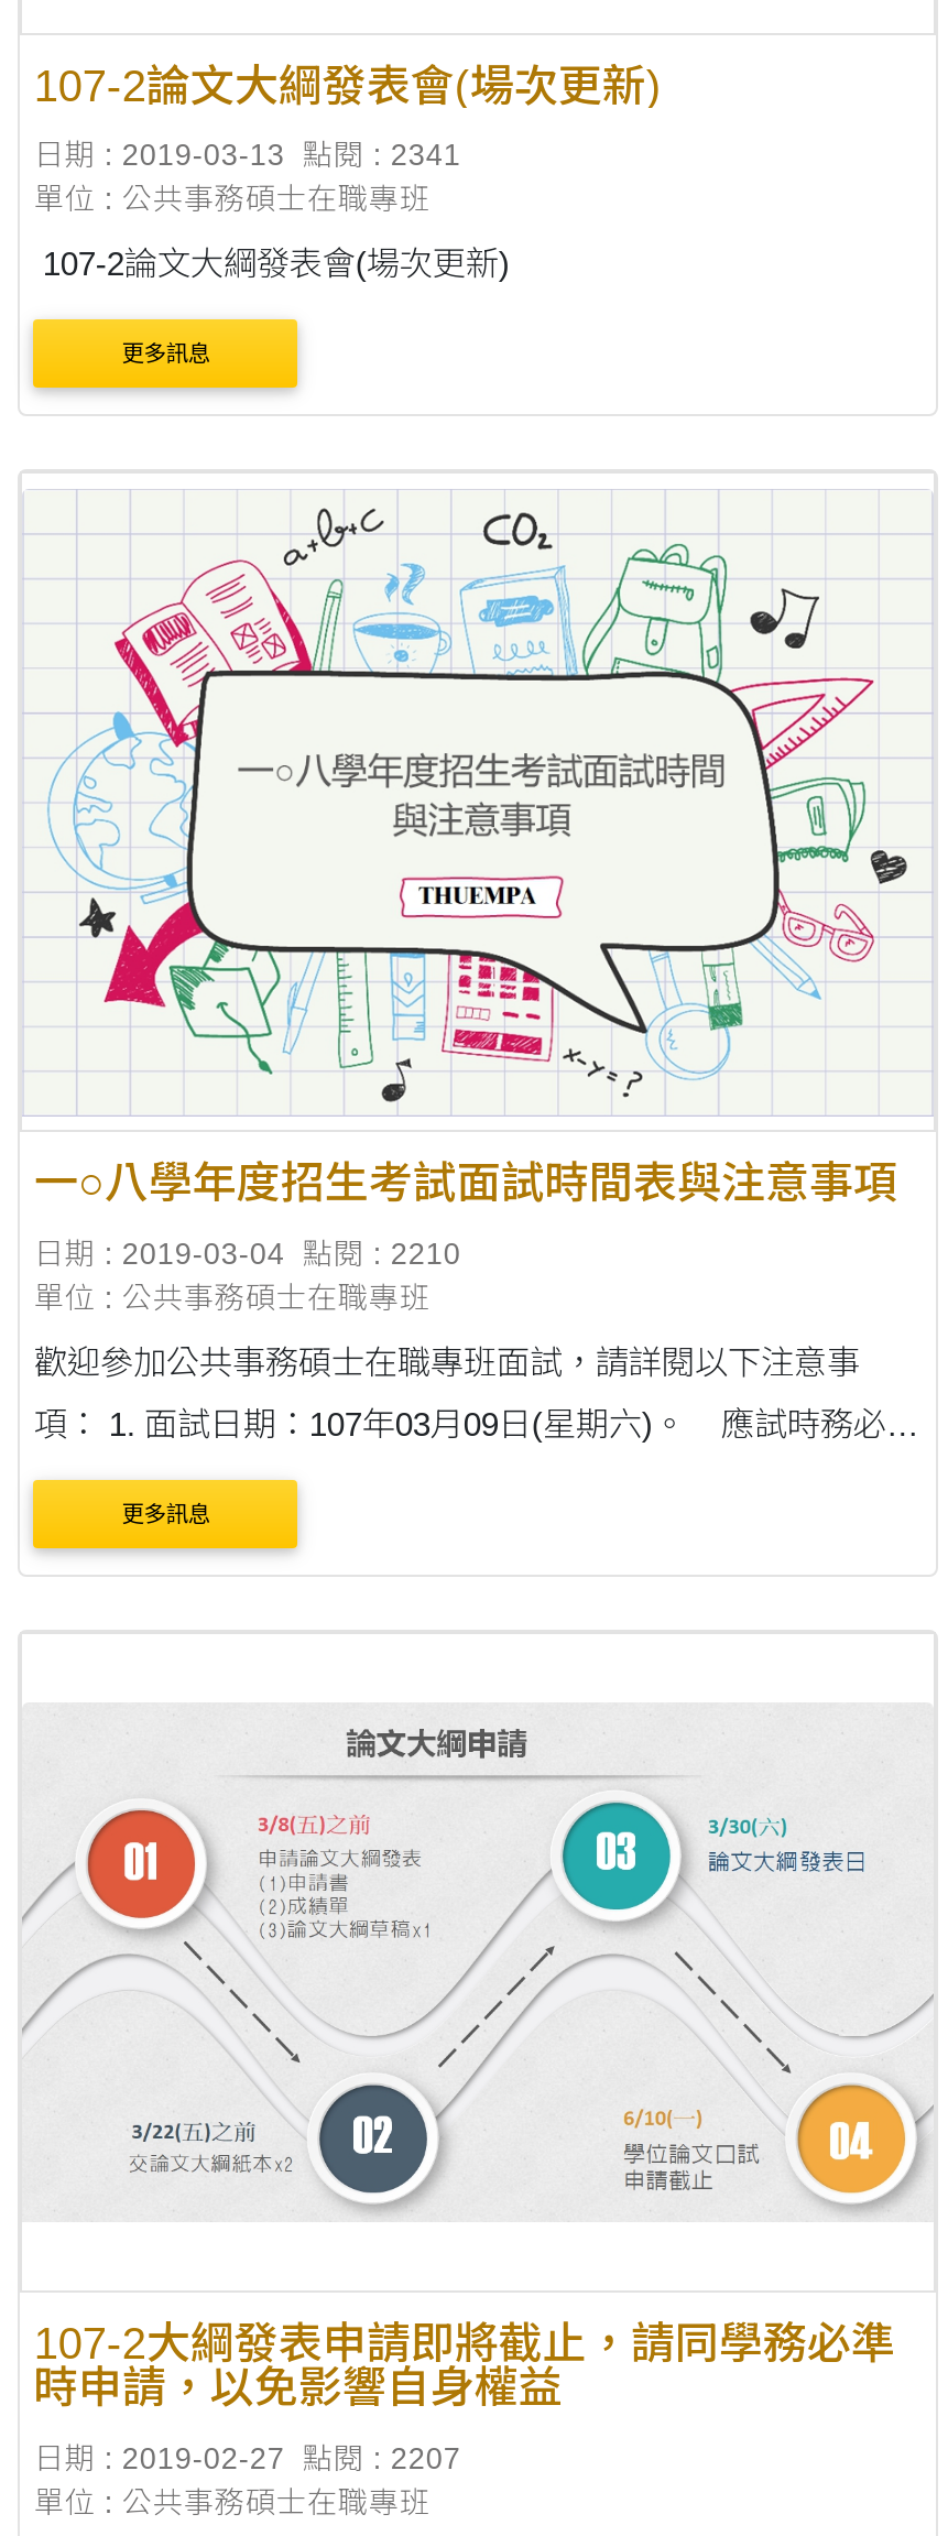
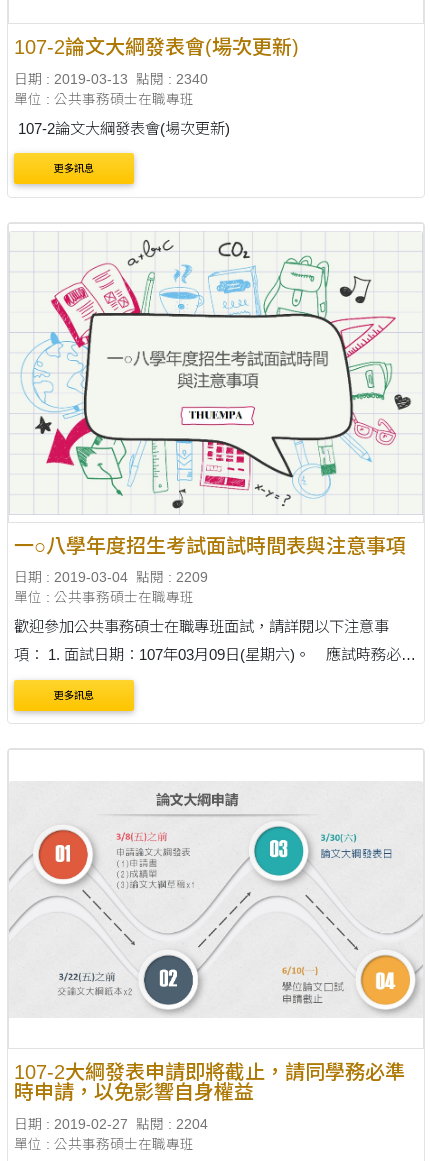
[34,139,461,172] 日期 : 2019-03-13 點閱 : 2341 -> [14,72,208,87] 日期 : 2019-03-13 點閱 : 2340
[34,1237,461,1271] 日期 : 2019-03-04 點閱 : 2210 -> [14,570,208,585] 日期 : 2019-03-04 點閱 : 2209
[34,2441,461,2474] 日期 : 2019-02-27 點閱 : 2207 -> [14,1117,208,1132] 日期 : 2019-02-27 點閱 : 2204

